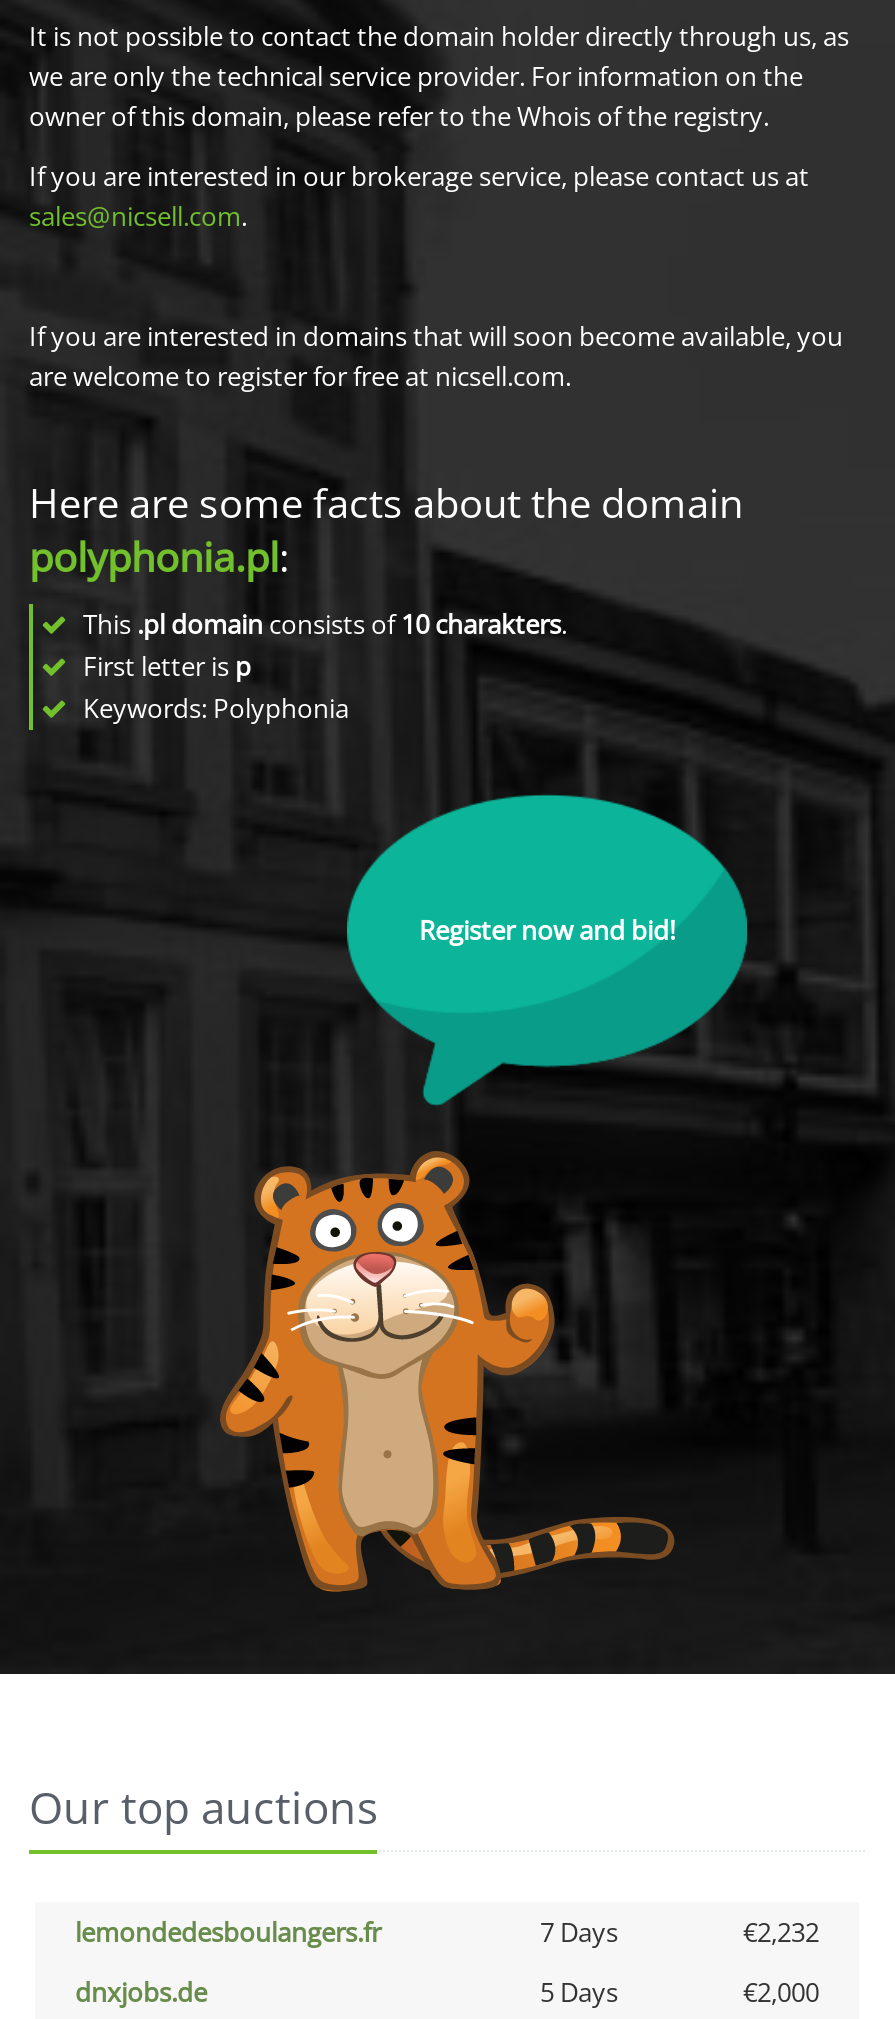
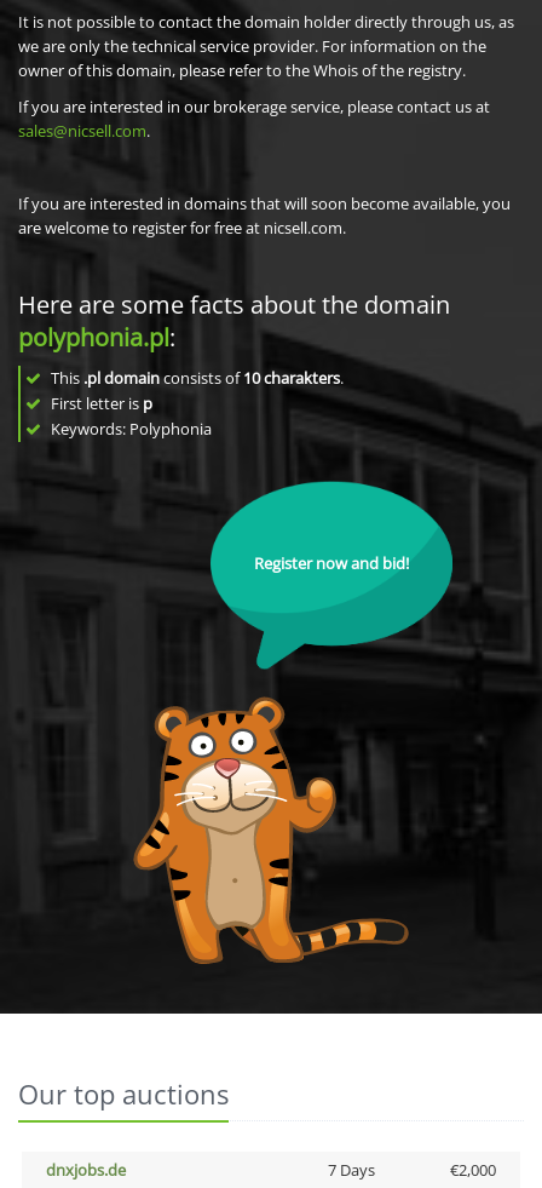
[75,1914,819,1950] lemondedesboulangers.fr | 7 Days | €2,232 -> none
[540,1974,618,2010] 5 Days -> [327,1159,374,1181] 7 Days

